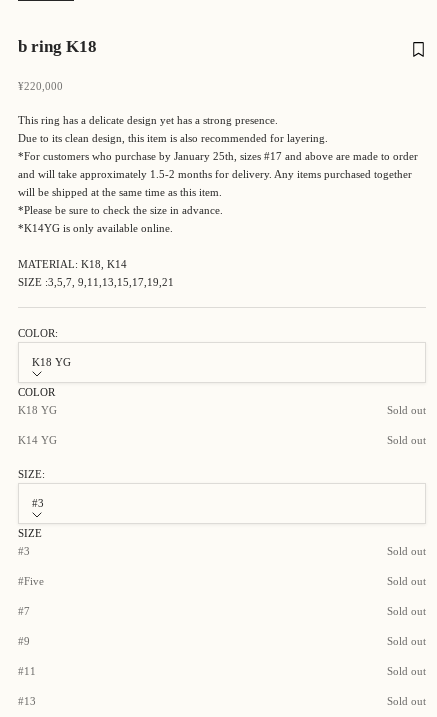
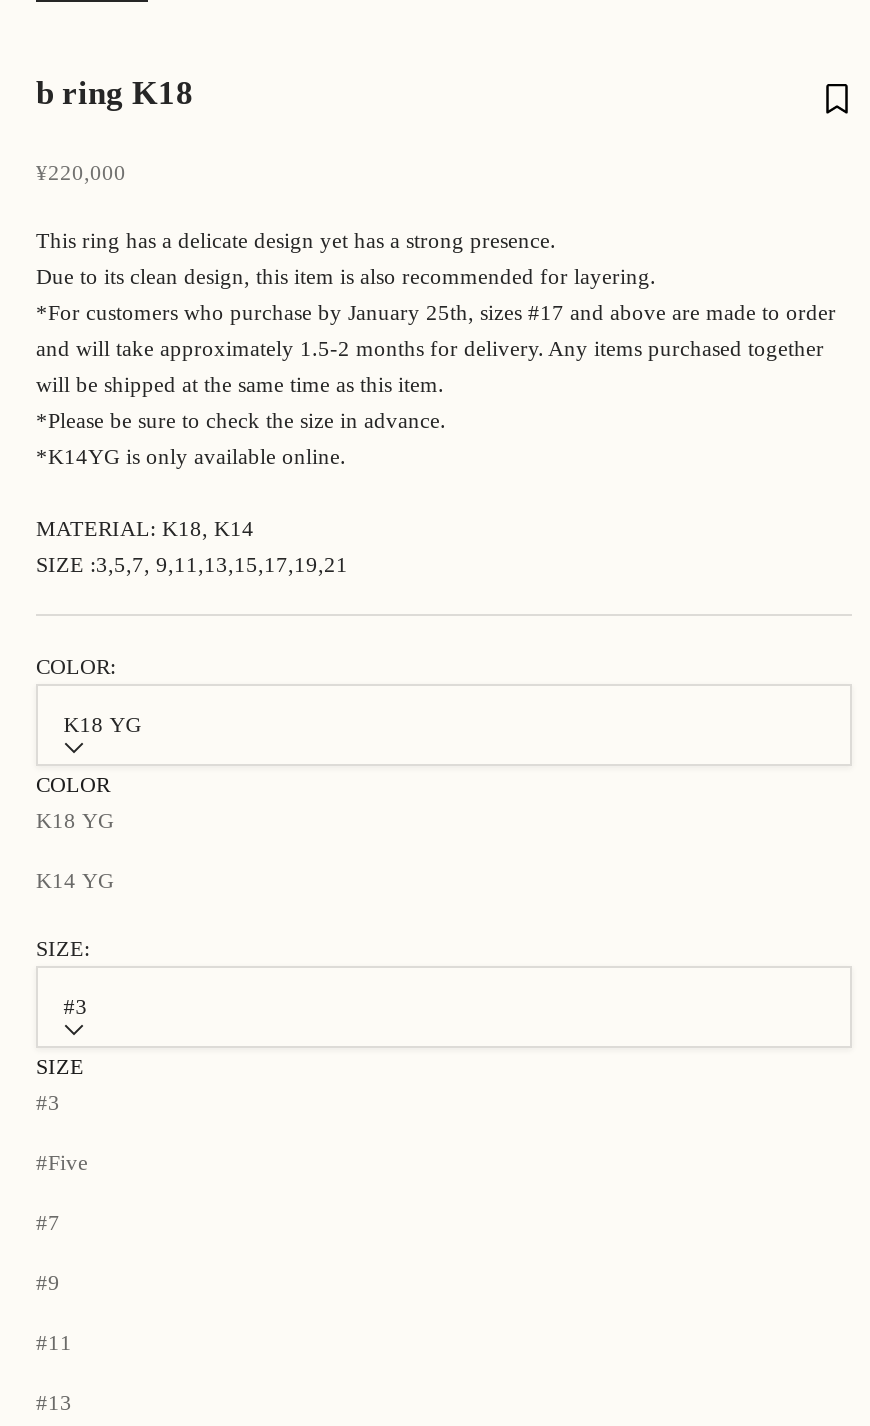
[387,404,426,416] Sold out -> none
[387,434,426,446] Sold out -> none
[387,545,426,557] Sold out -> none
[387,575,426,587] Sold out -> none
[387,605,426,617] Sold out -> none
[387,635,426,647] Sold out -> none
[387,665,426,677] Sold out -> none
[387,695,426,707] Sold out -> none

